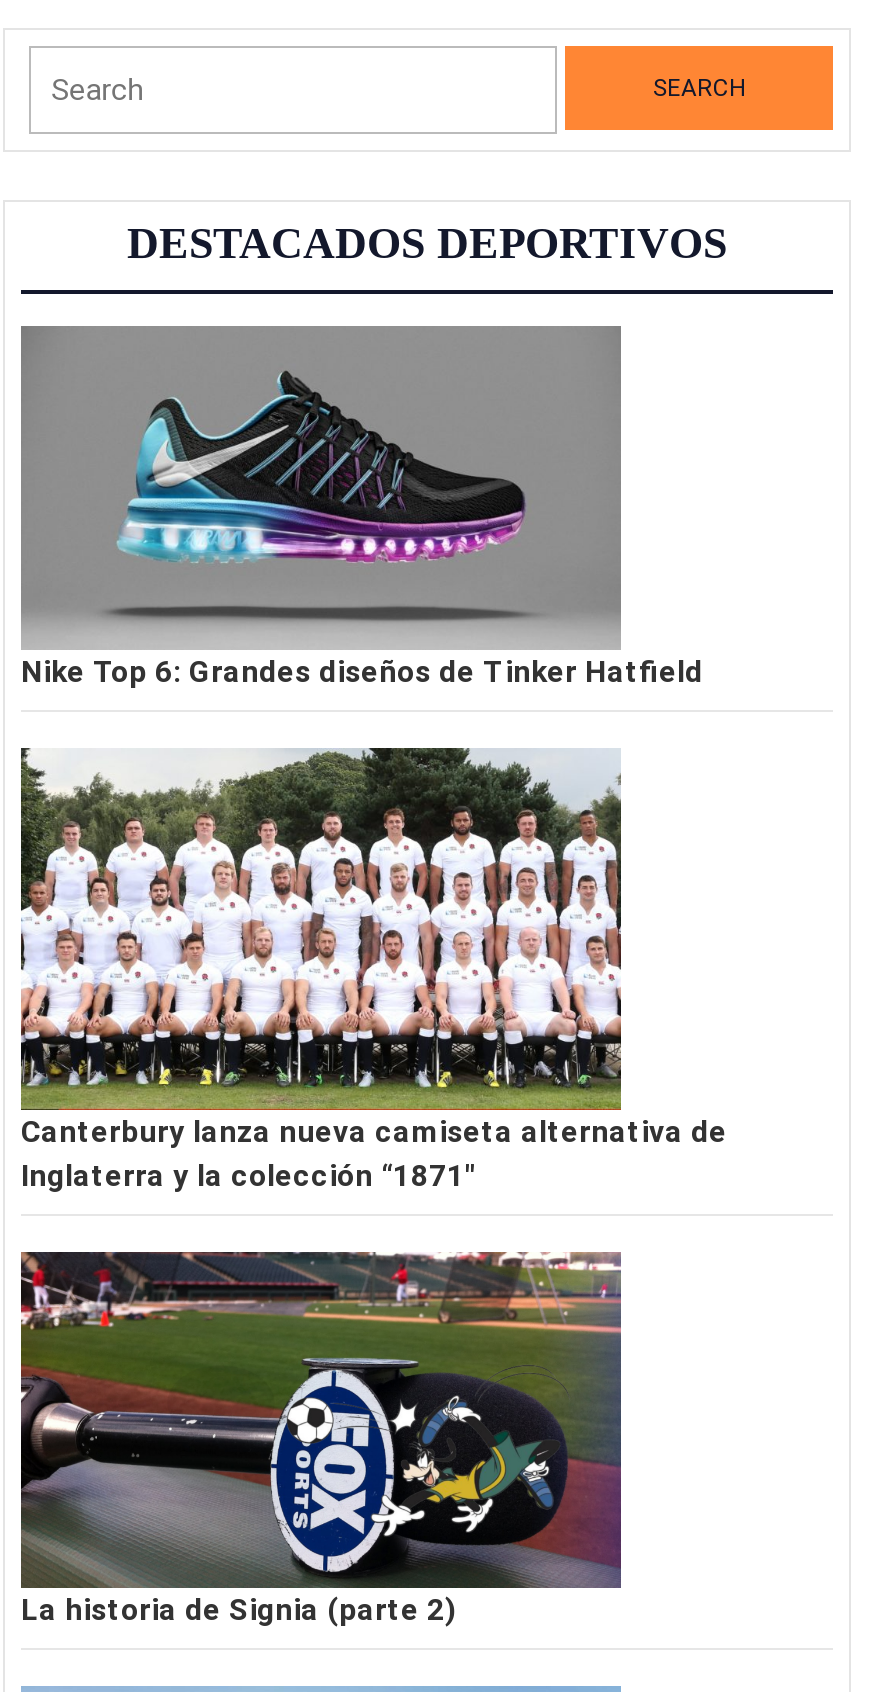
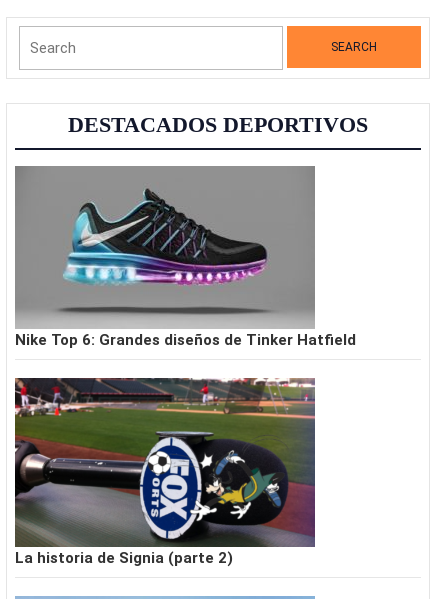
[19,746,727,1193] [image] | Canterbury lanza nueva camiseta alternativa de | Inglaterra y la colección “1871″ -> none

